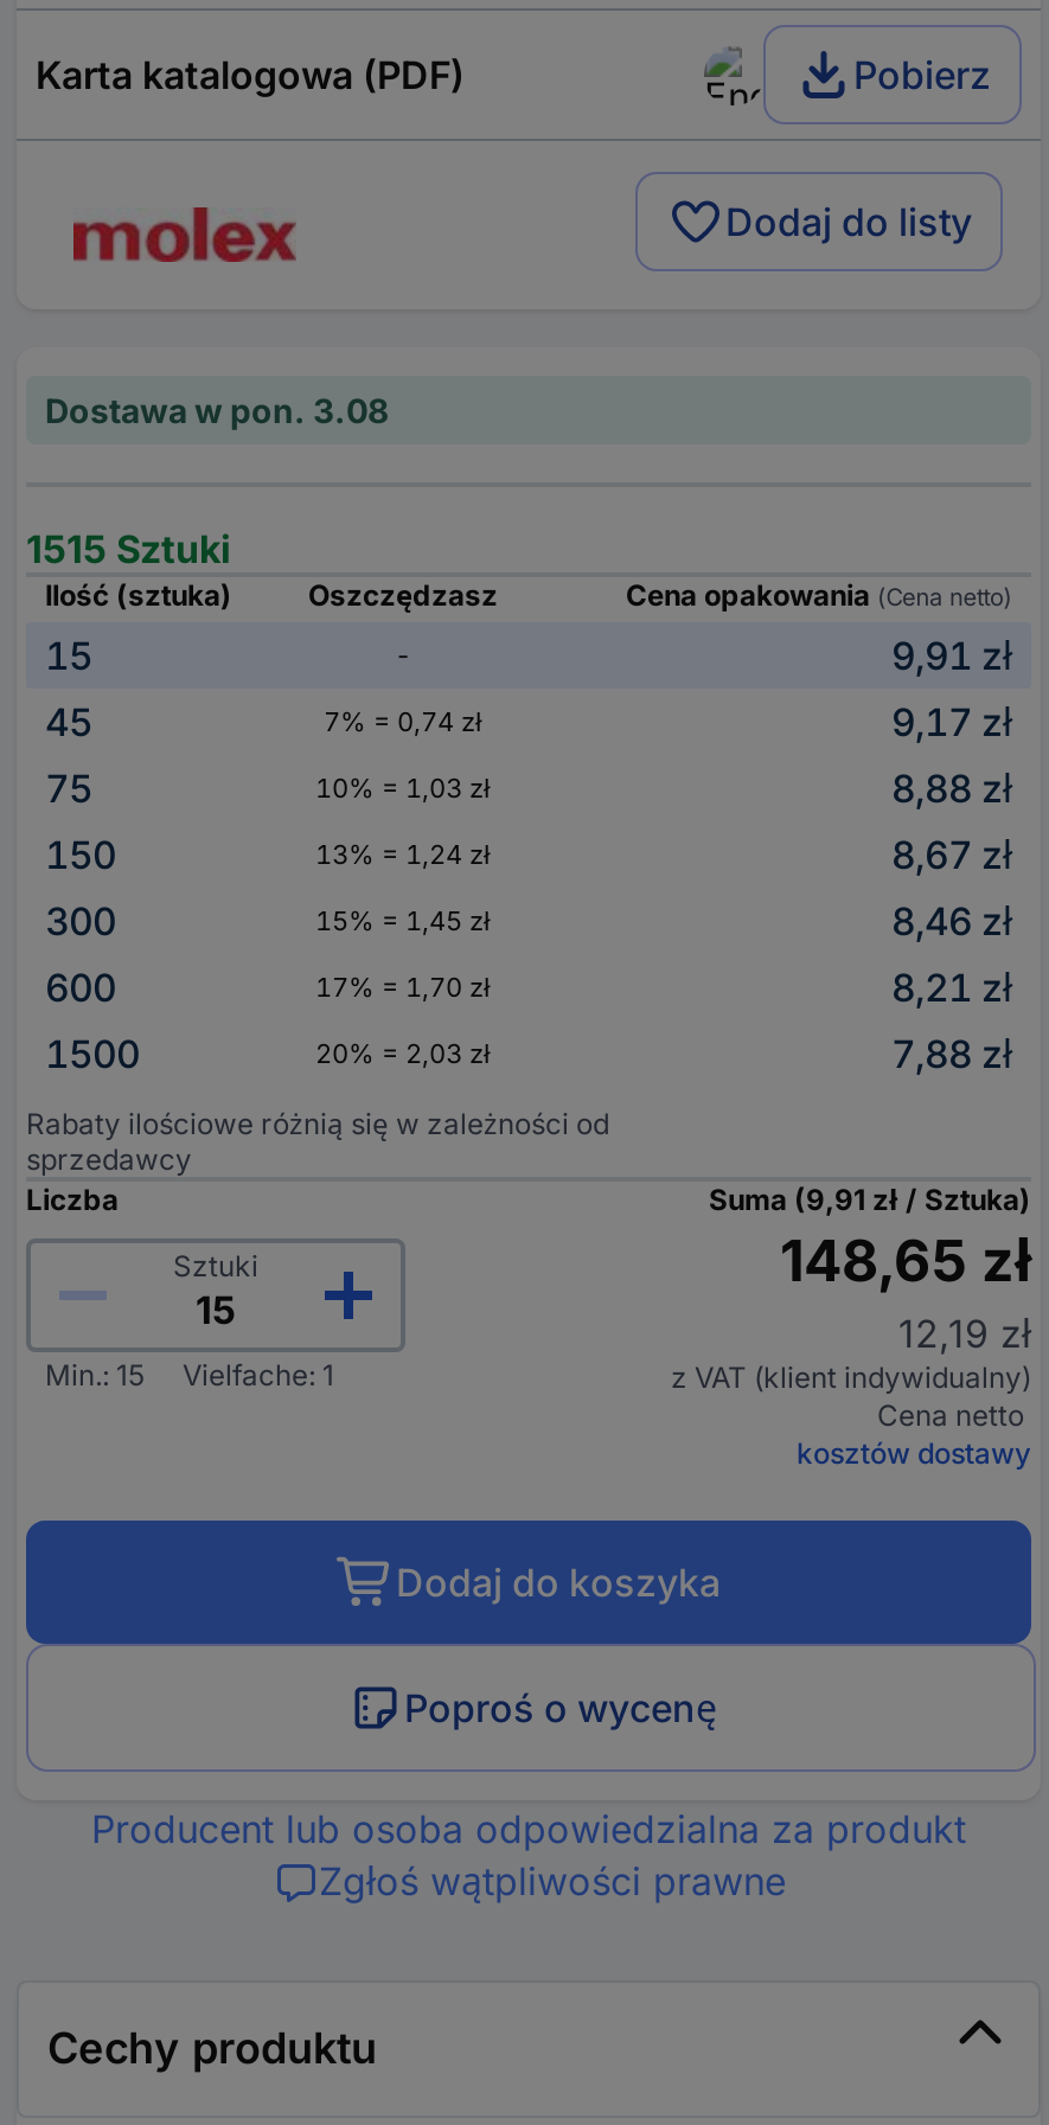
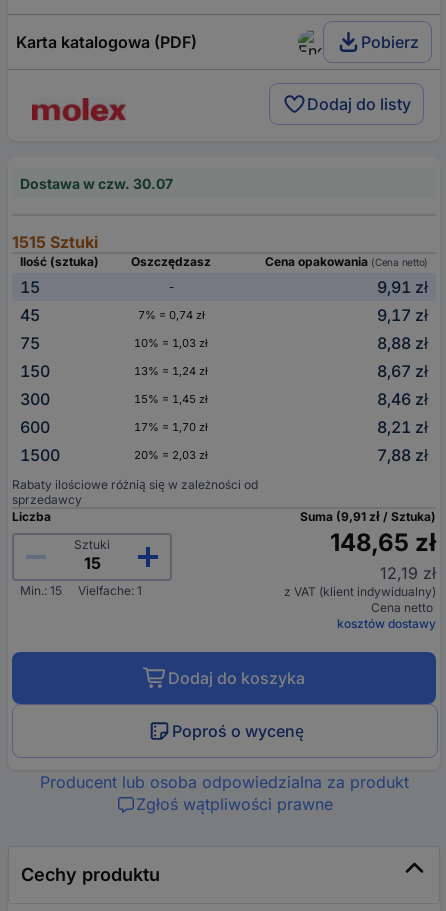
[45,390,389,430] Dostawa w pon. 3.08 -> [20,175,173,192] Dostawa w czw. 30.07

